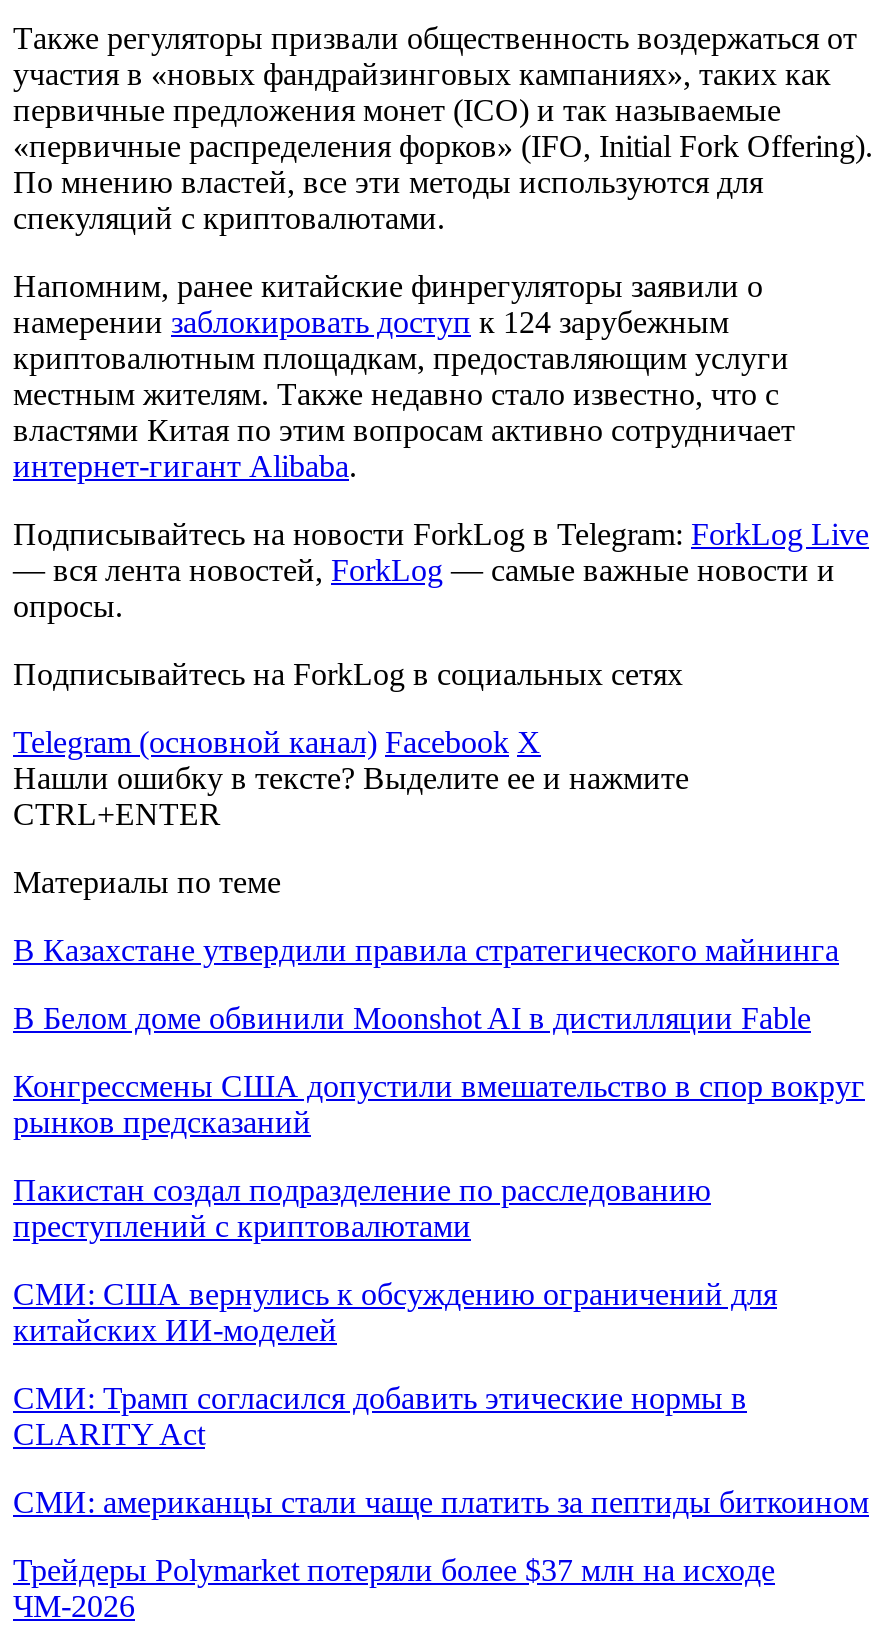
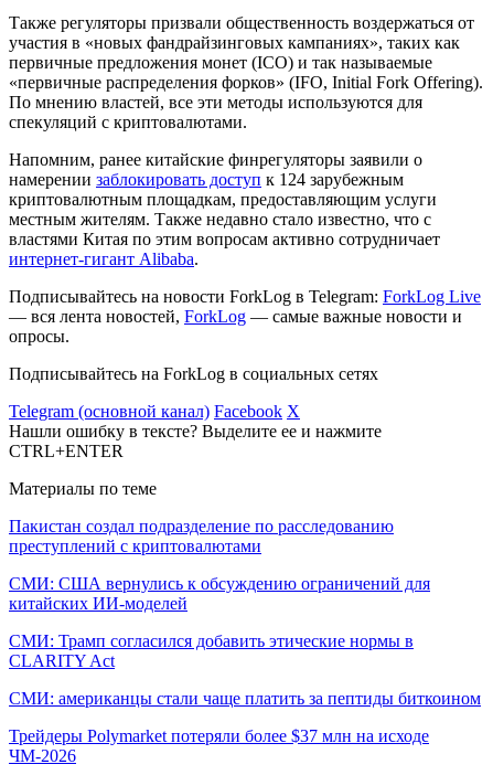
[13,933,865,1139] В Казахстане утвердили правила стратегического майнинга | В Белом доме обвинили Moonshot AI в дистилляции Fable | Конгрессмены США допустили вмешательство в спор вокруг | рынков предсказаний -> none

